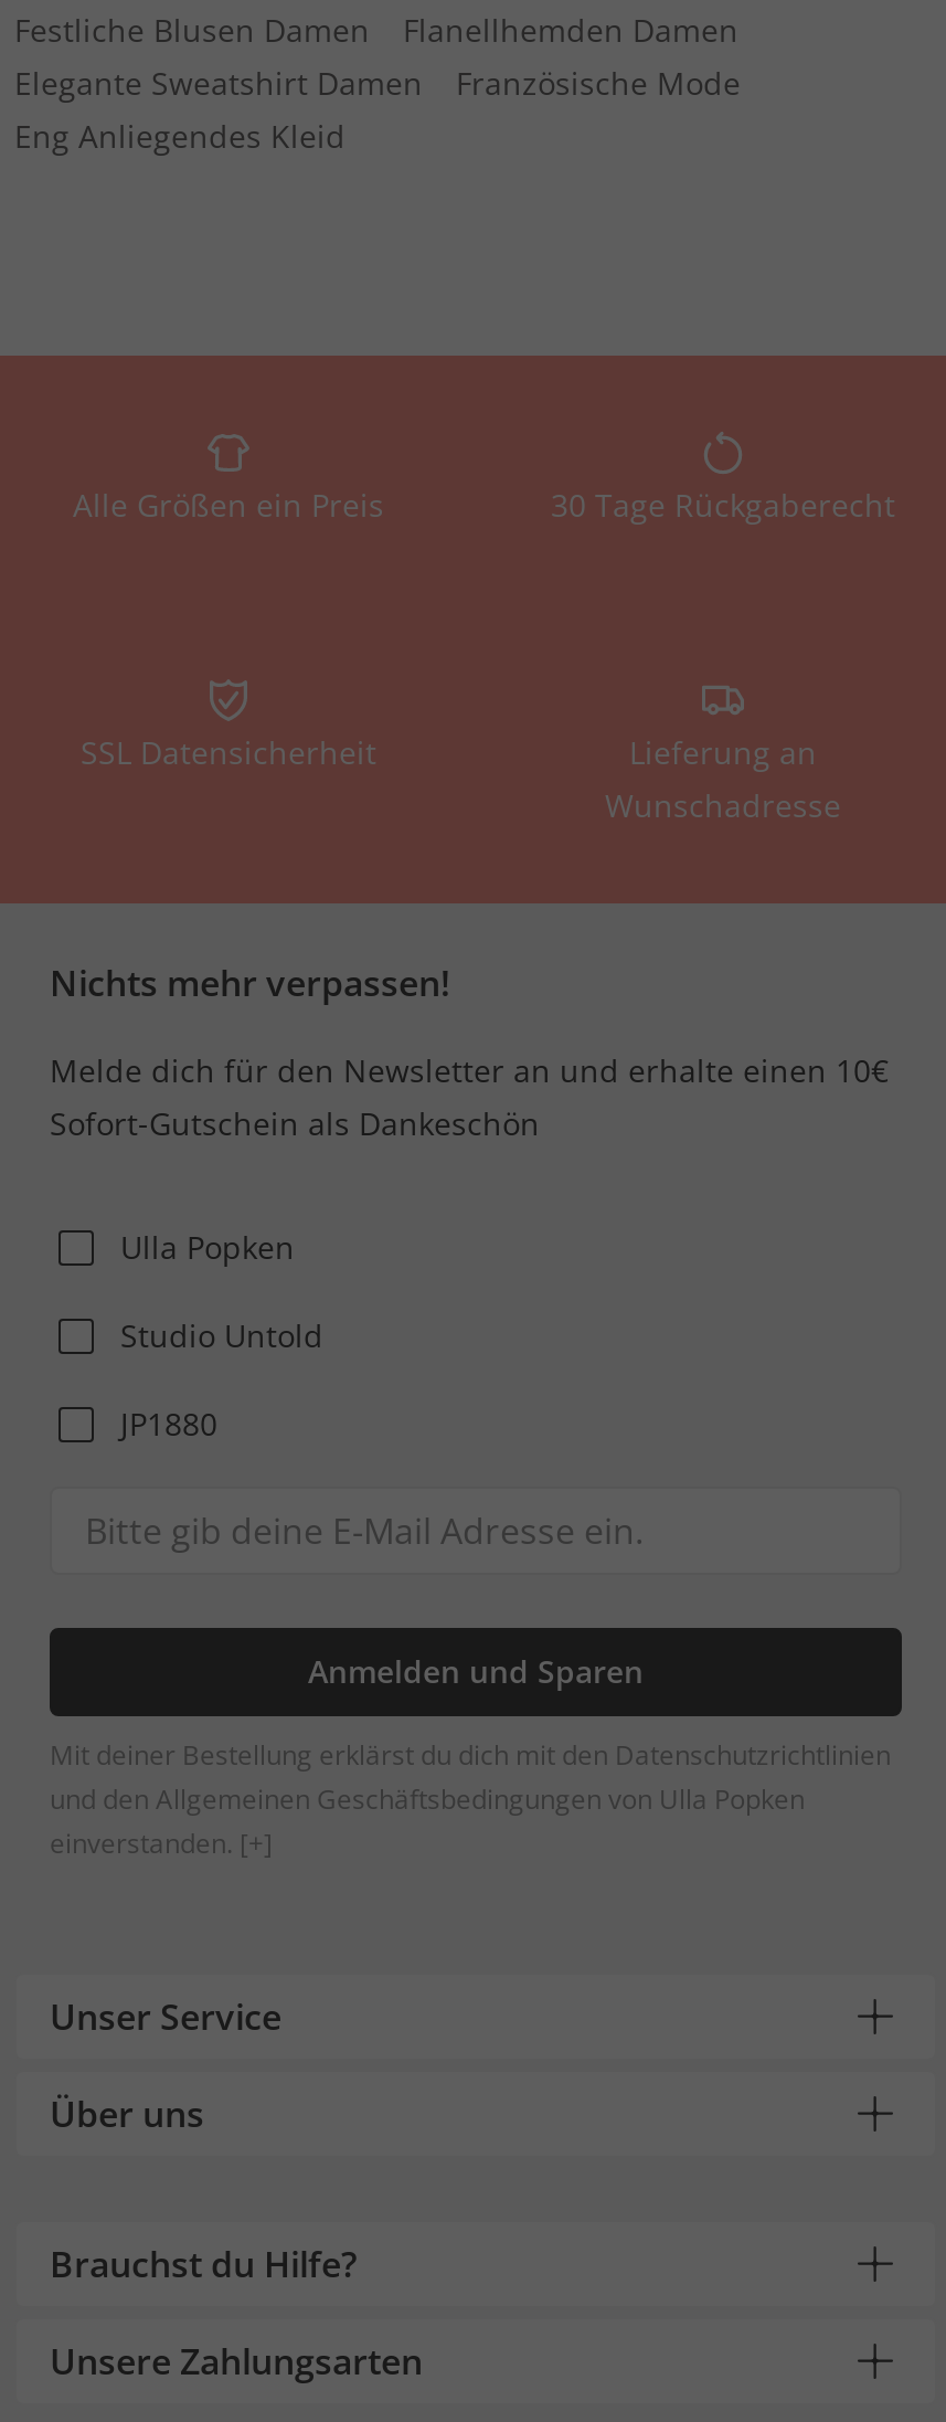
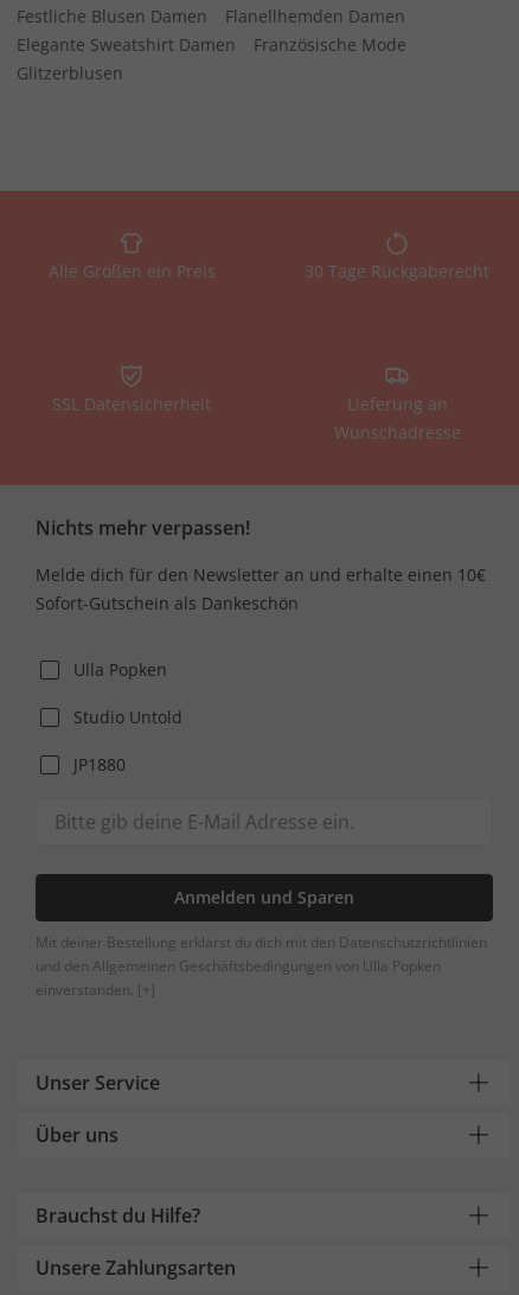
[14,115,346,157] Eng Anliegendes Kleid -> [17,62,123,84] Glitzerblusen

